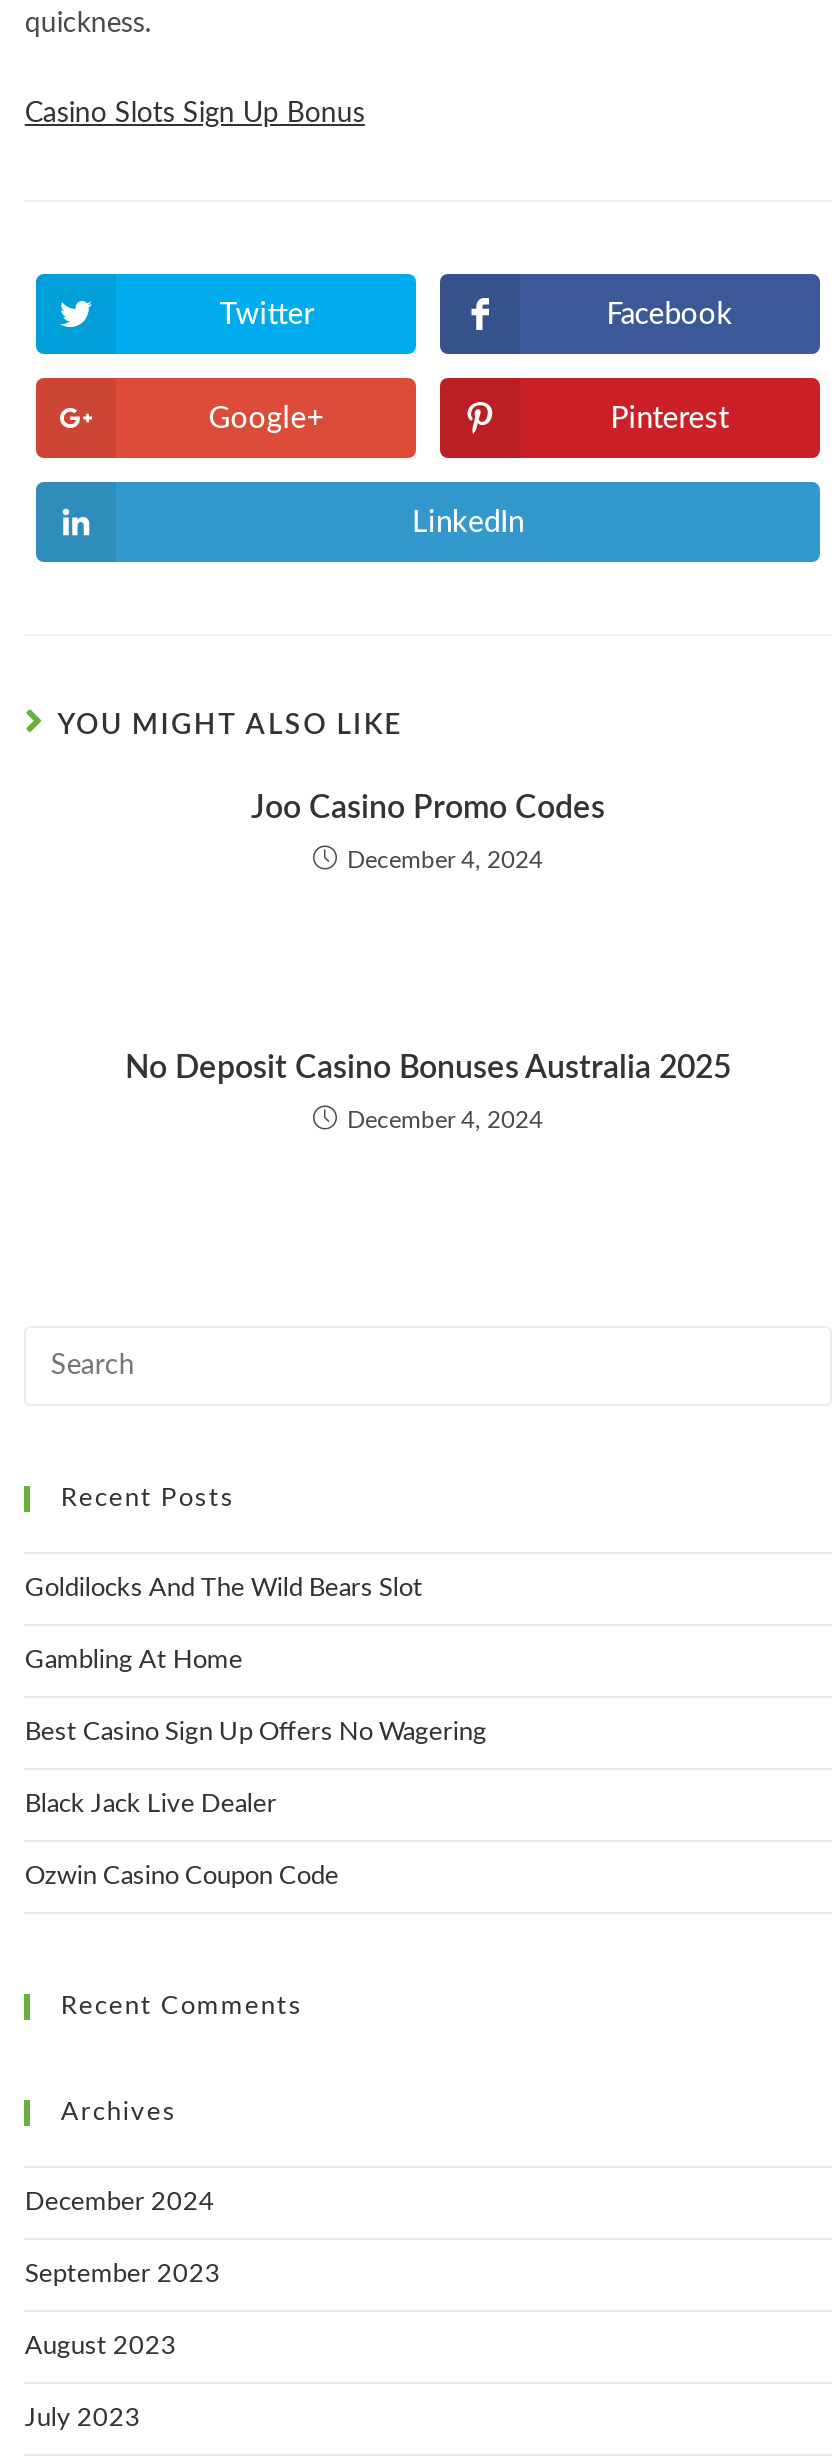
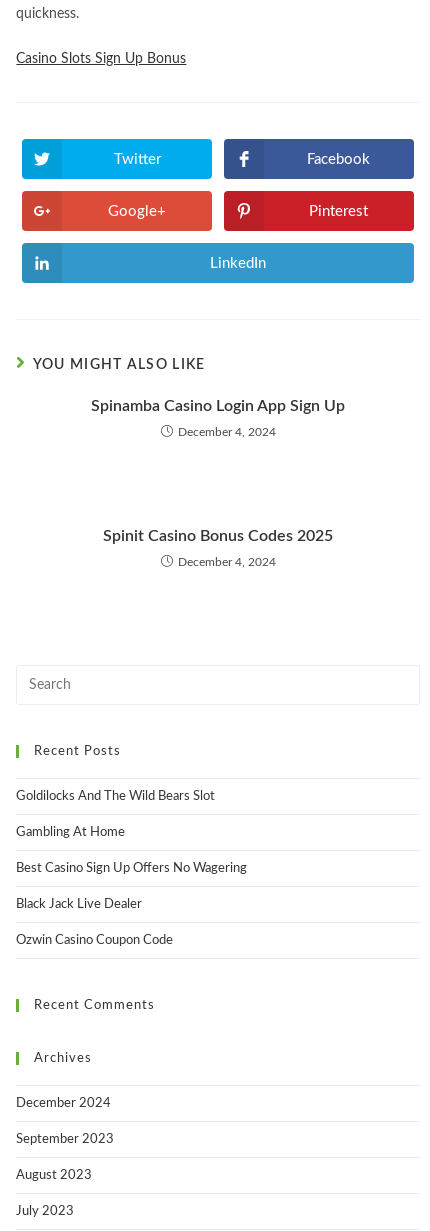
[251,792,605,824] Joo Casino Promo Codes -> [91,398,345,414] Spinamba Casino Login App Sign Up
[125,1052,731,1084] No Deposit Casino Bonuses Australia 2025 -> [103,528,333,544] Spinit Casino Bonus Codes 2025

